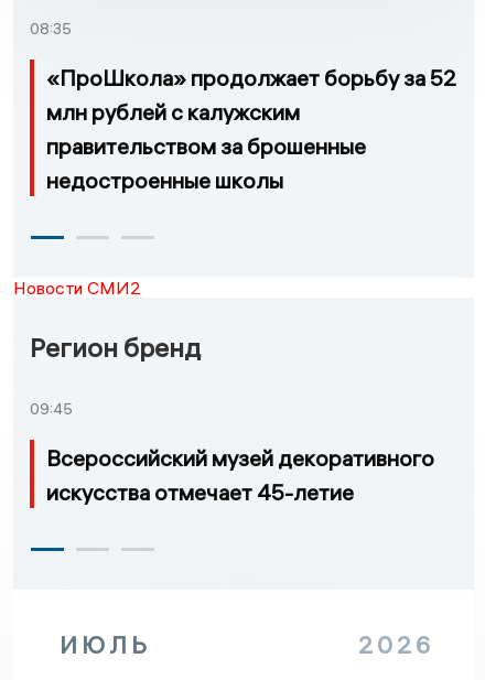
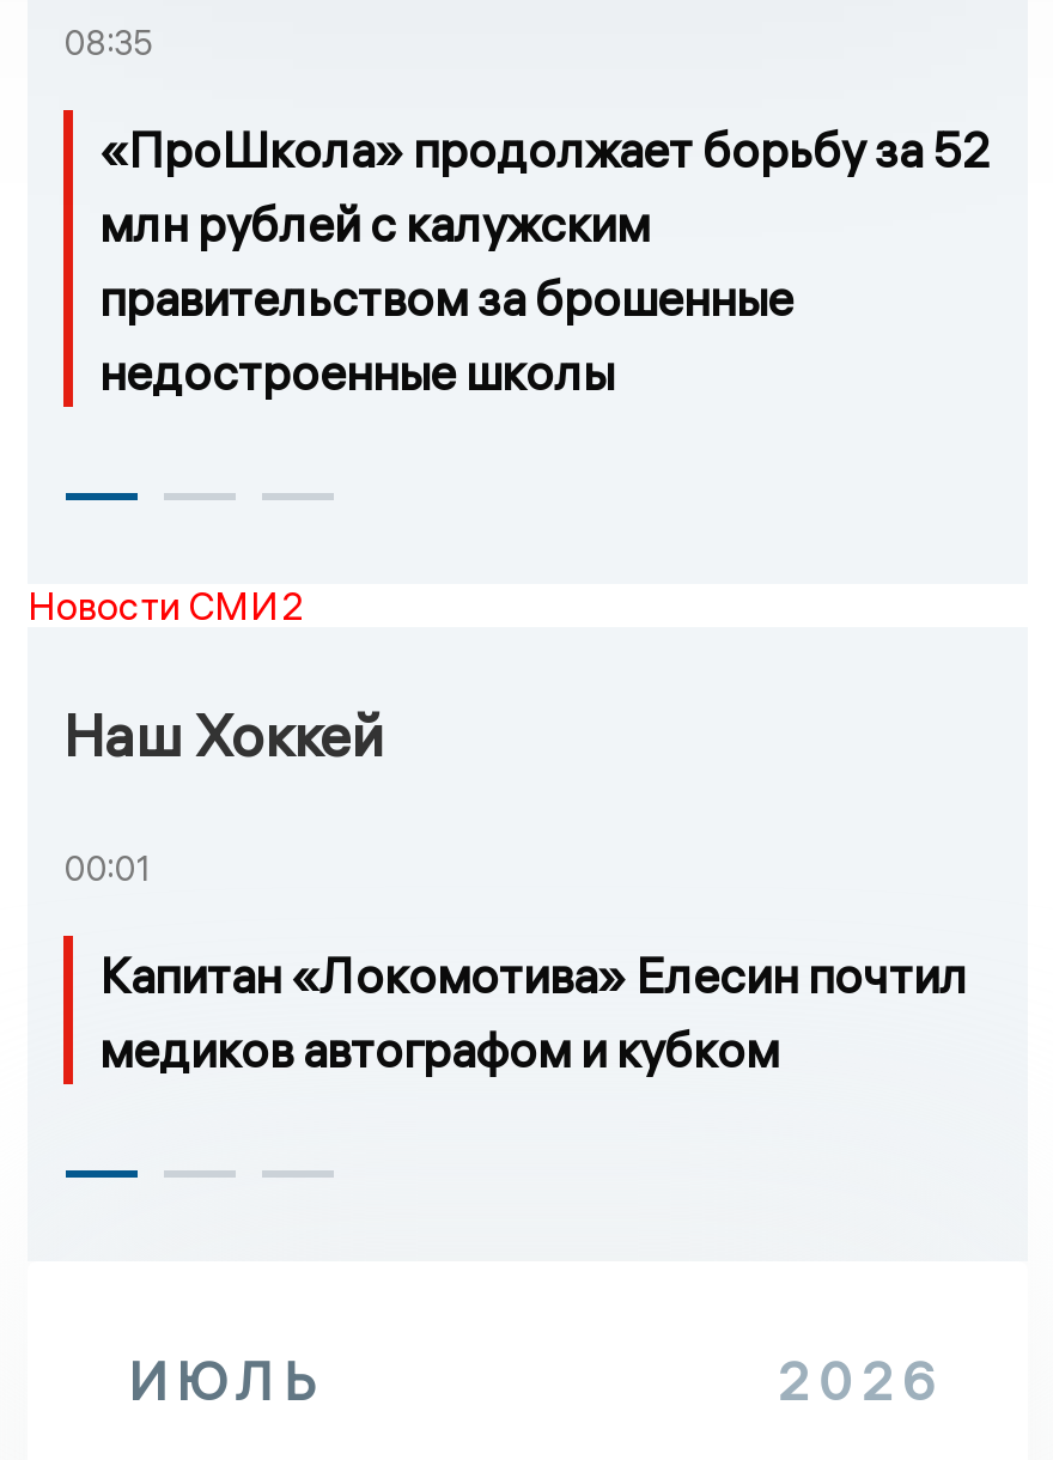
[30,331,201,364] Регион бренд -> [63,699,384,770] Наш Хоккей
[30,399,73,419] 09:45 -> [63,847,150,890] 00:01
[46,444,434,506] Всероссийский музей декоративного | искусства отмечает 45-летие -> [99,945,968,1079] Капитан «Локомотива» Елесин почтил | медиков автографом и кубком

